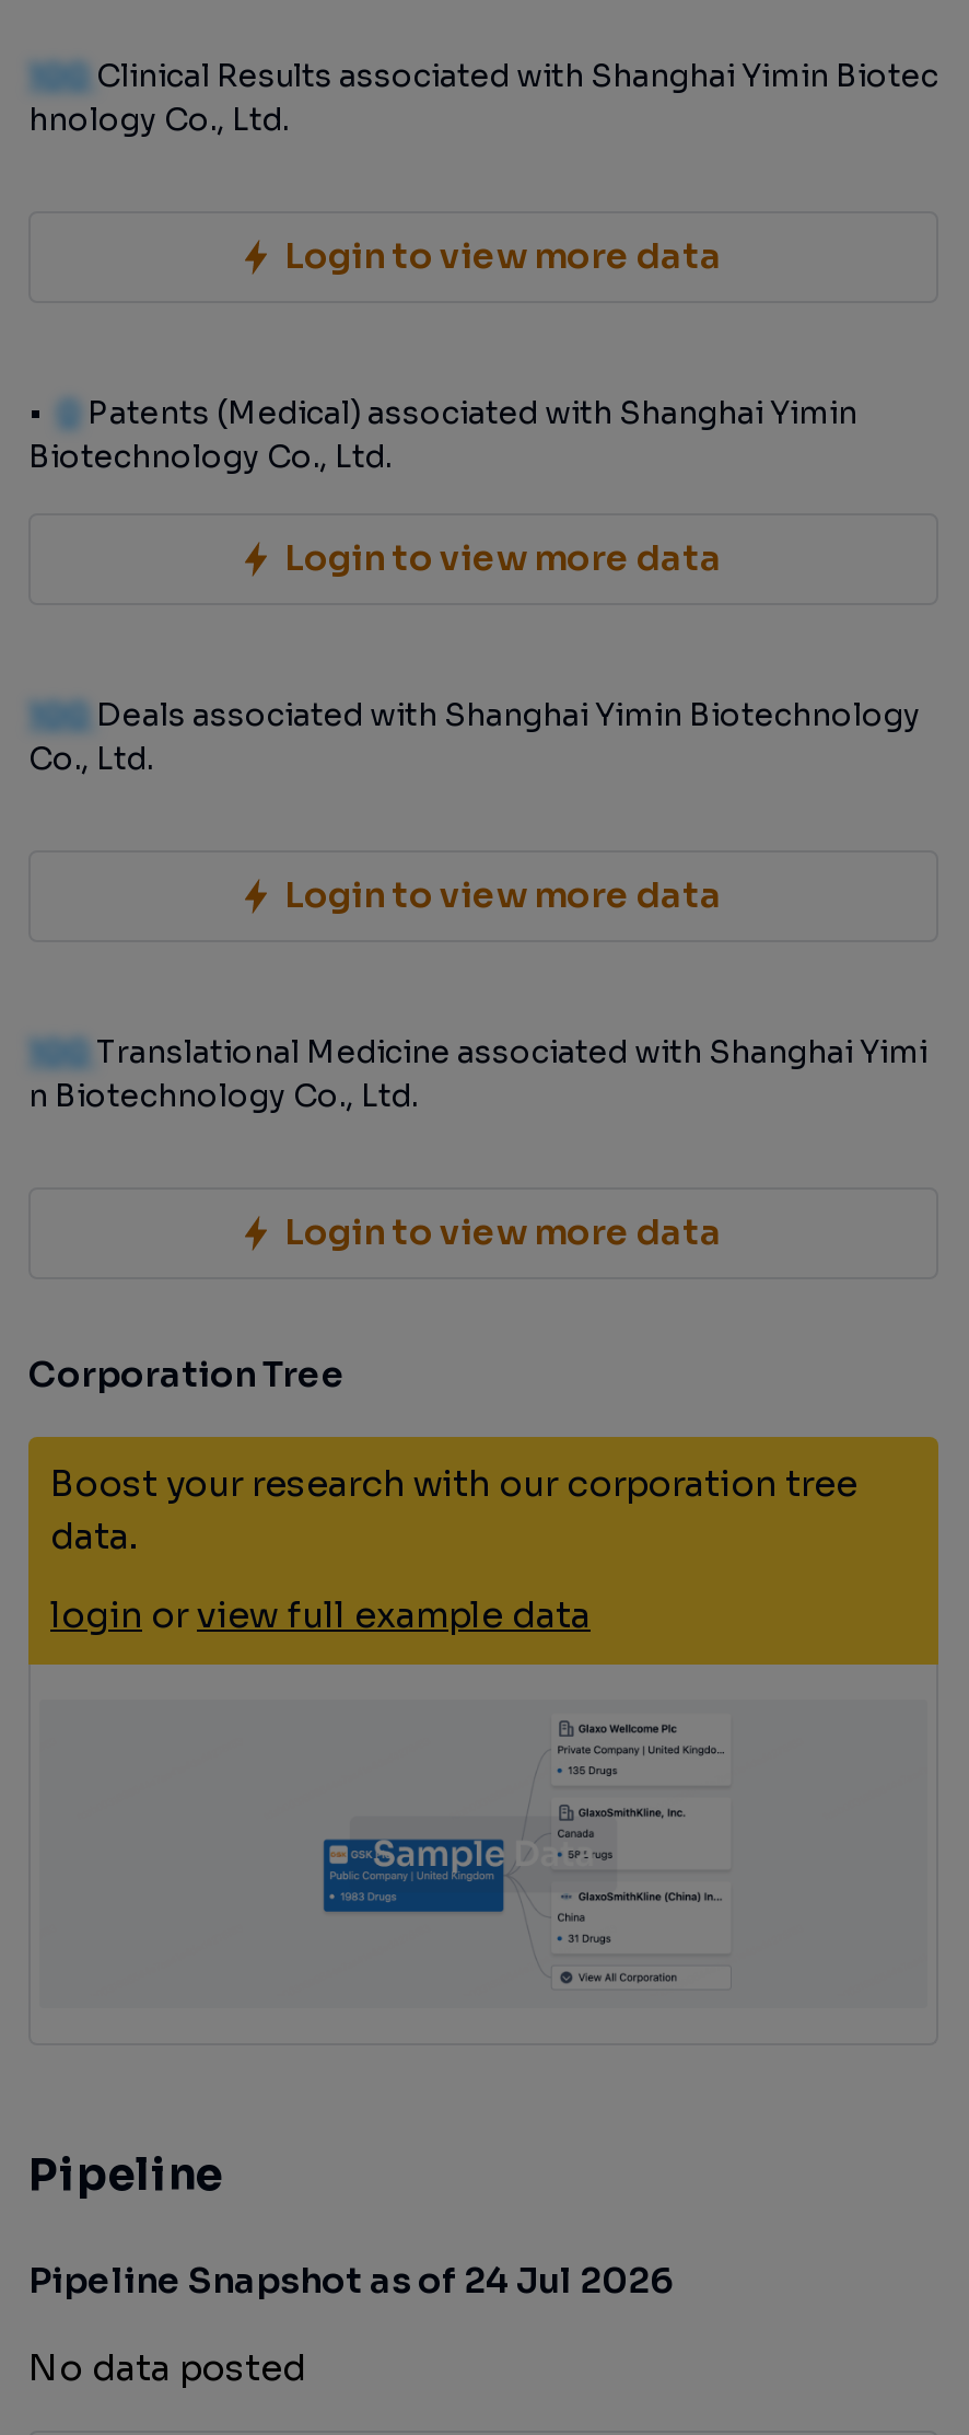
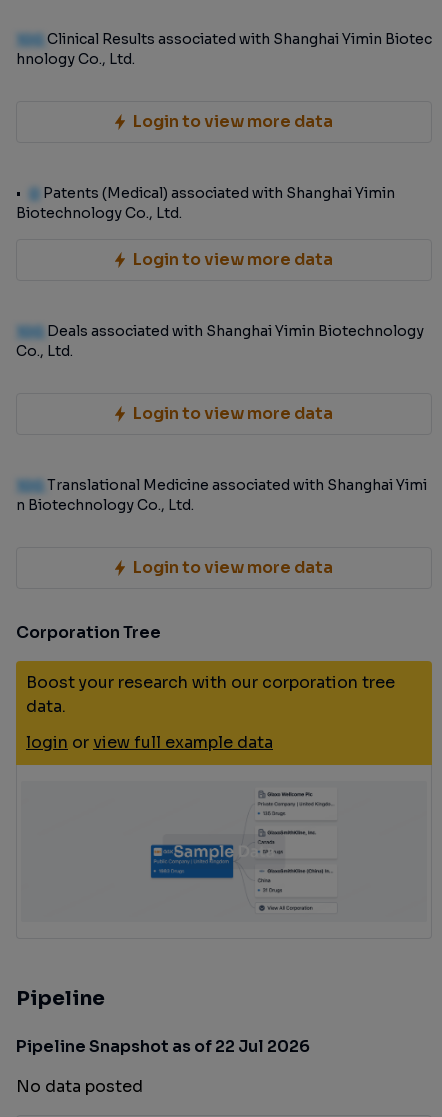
[28,2258,674,2304] Pipeline Snapshot as of 24 Jul 2026 -> [16,1036,310,1057] Pipeline Snapshot as of 22 Jul 2026

